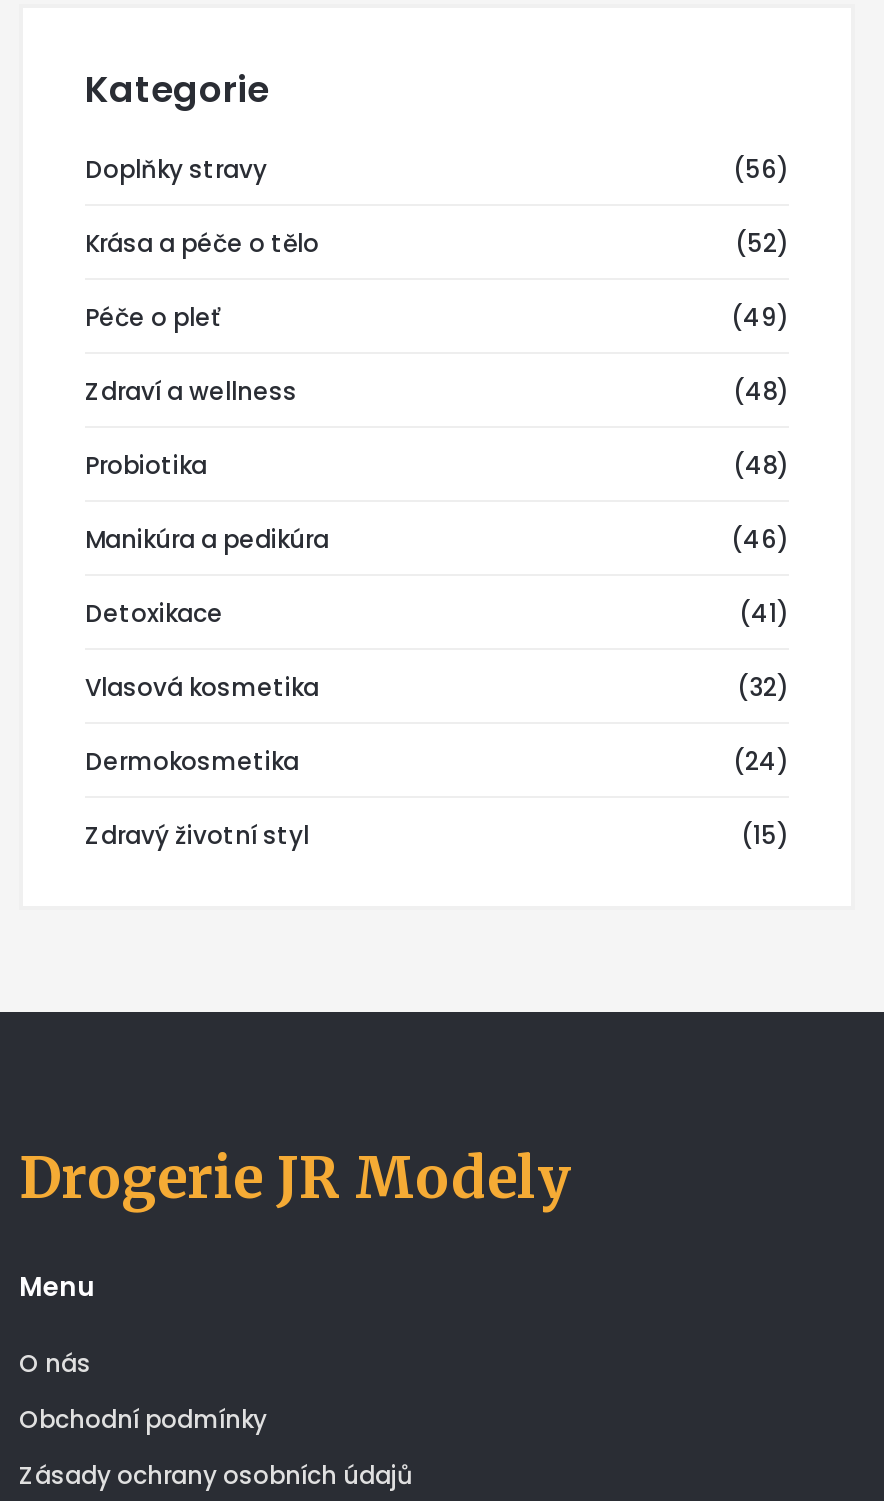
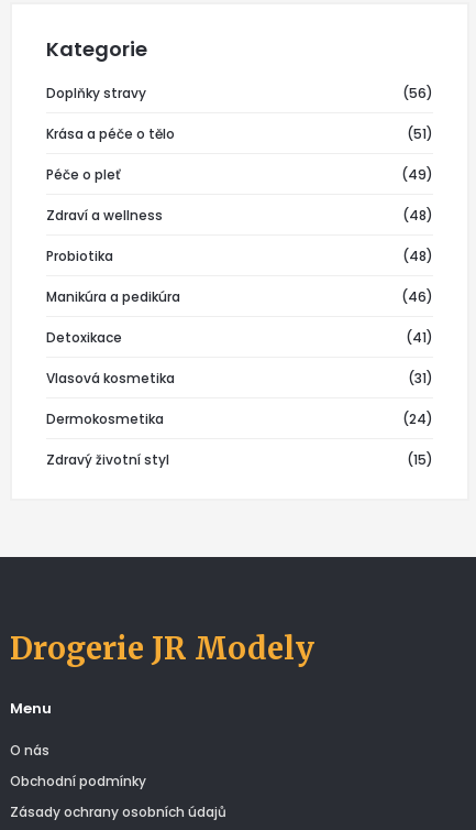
[735,226,789,260] (52) -> [407,125,433,143] (51)
[737,670,789,704] (32) -> [408,369,433,388] (31)

